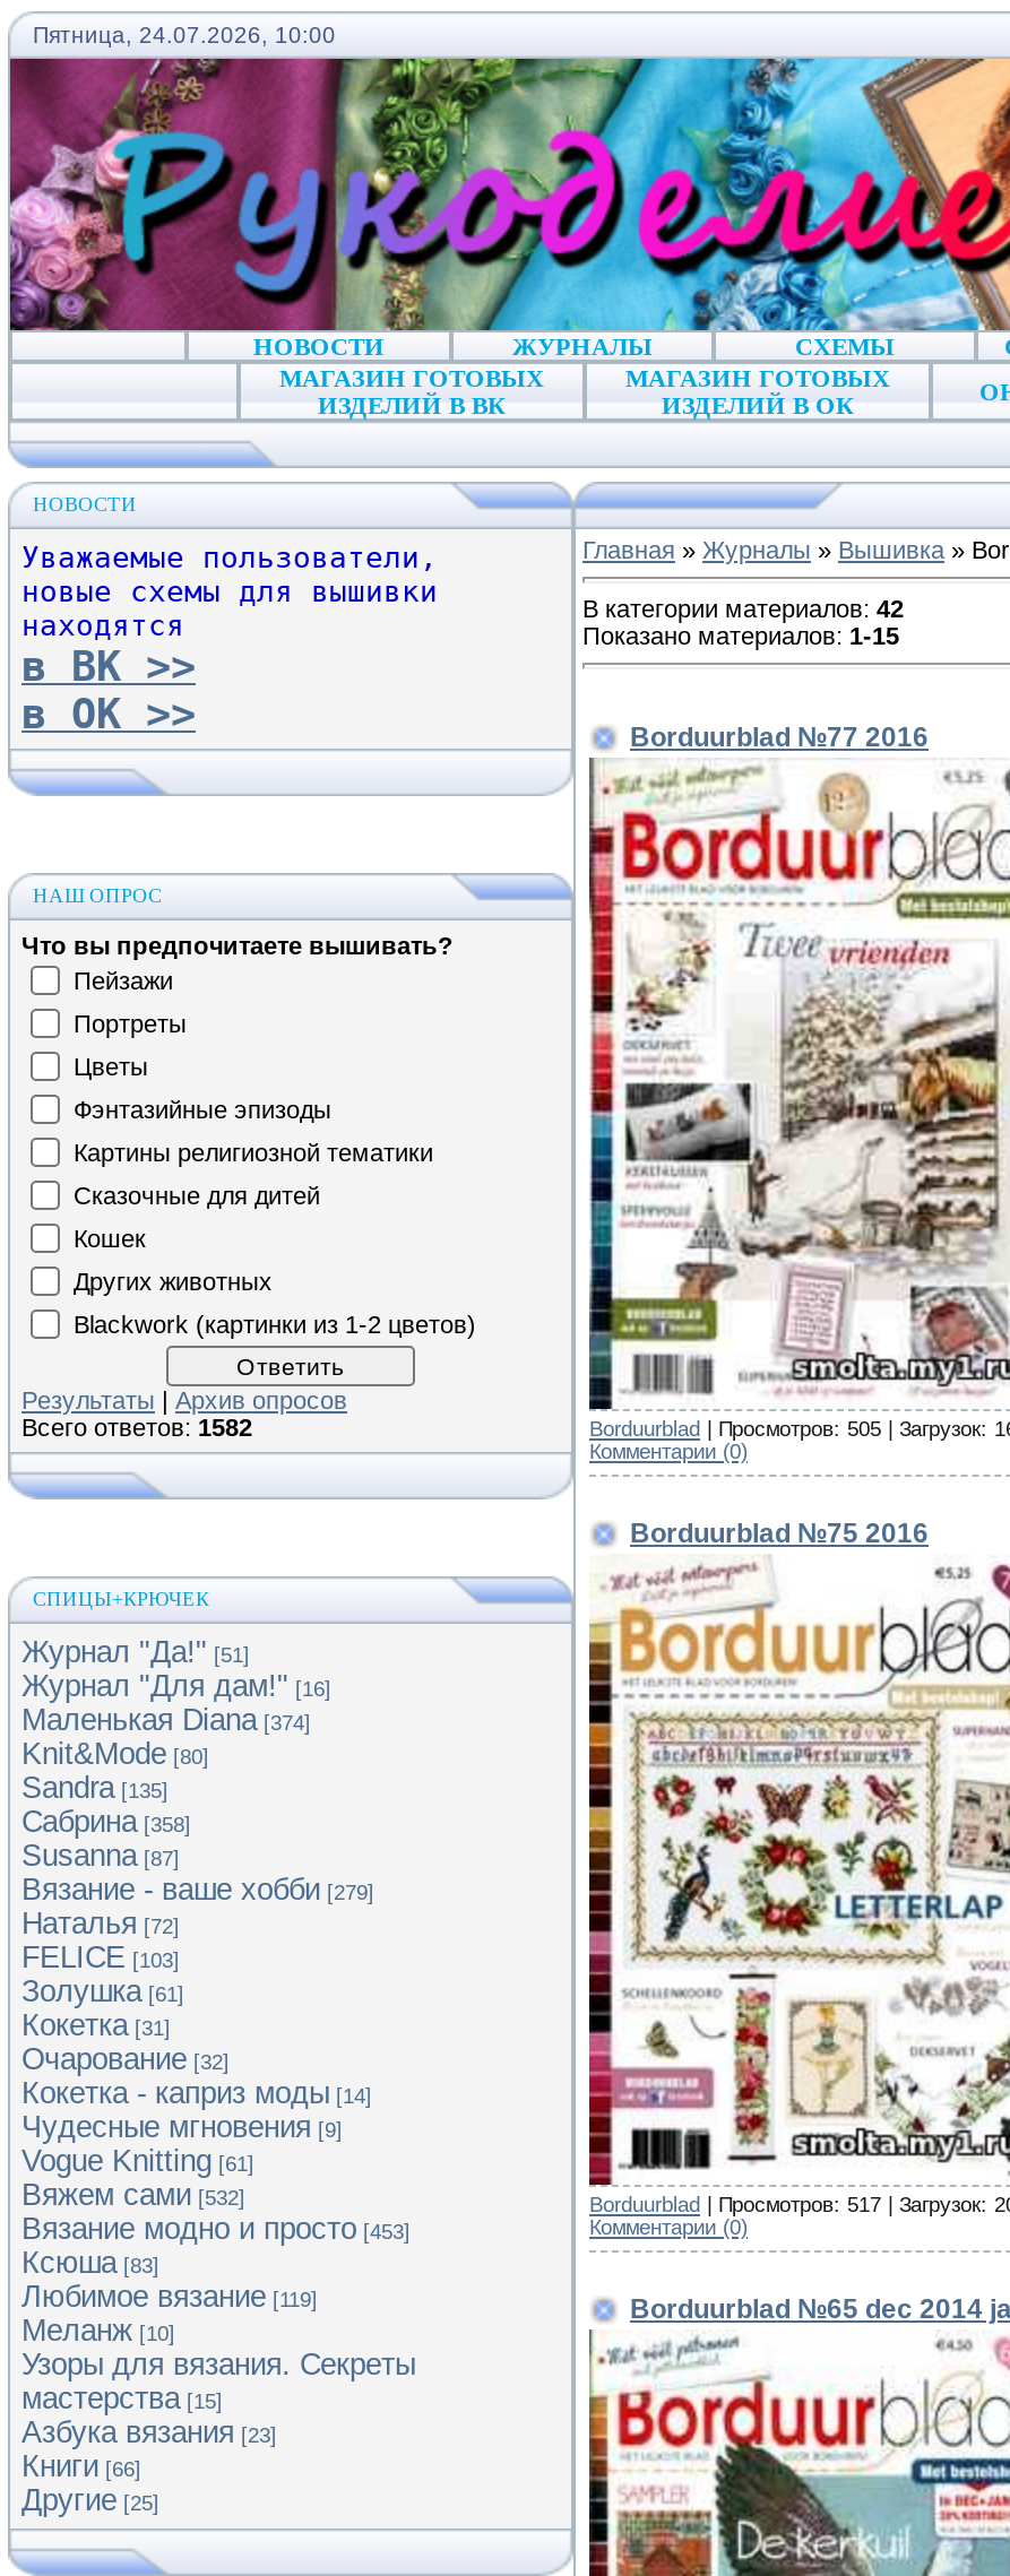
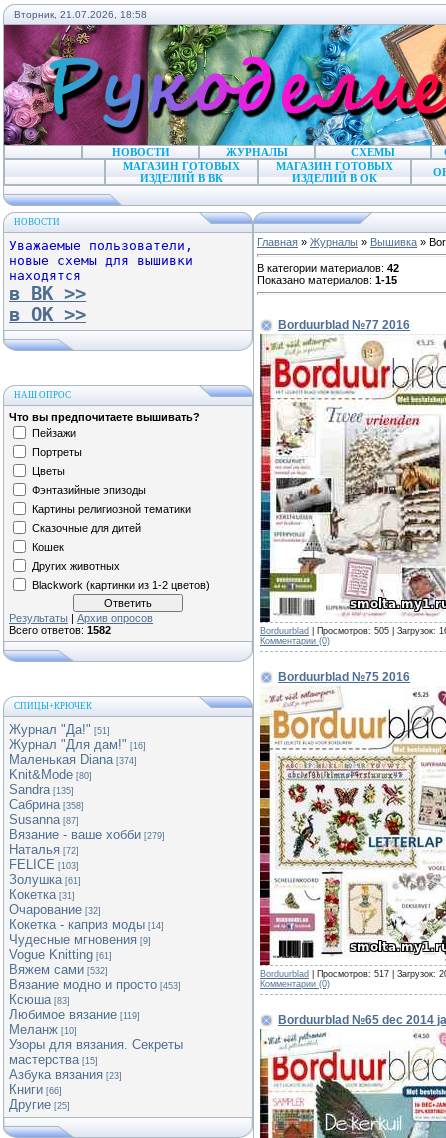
[33,23,336,47] Пятница, 24.07.2026, 10:00 -> [14,9,147,20] Вторник, 21.07.2026, 18:58

